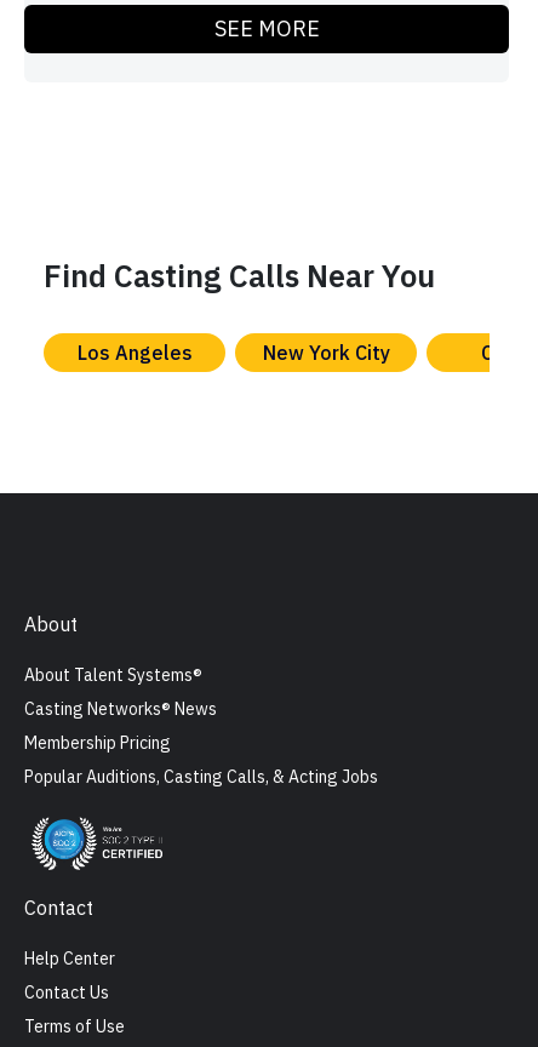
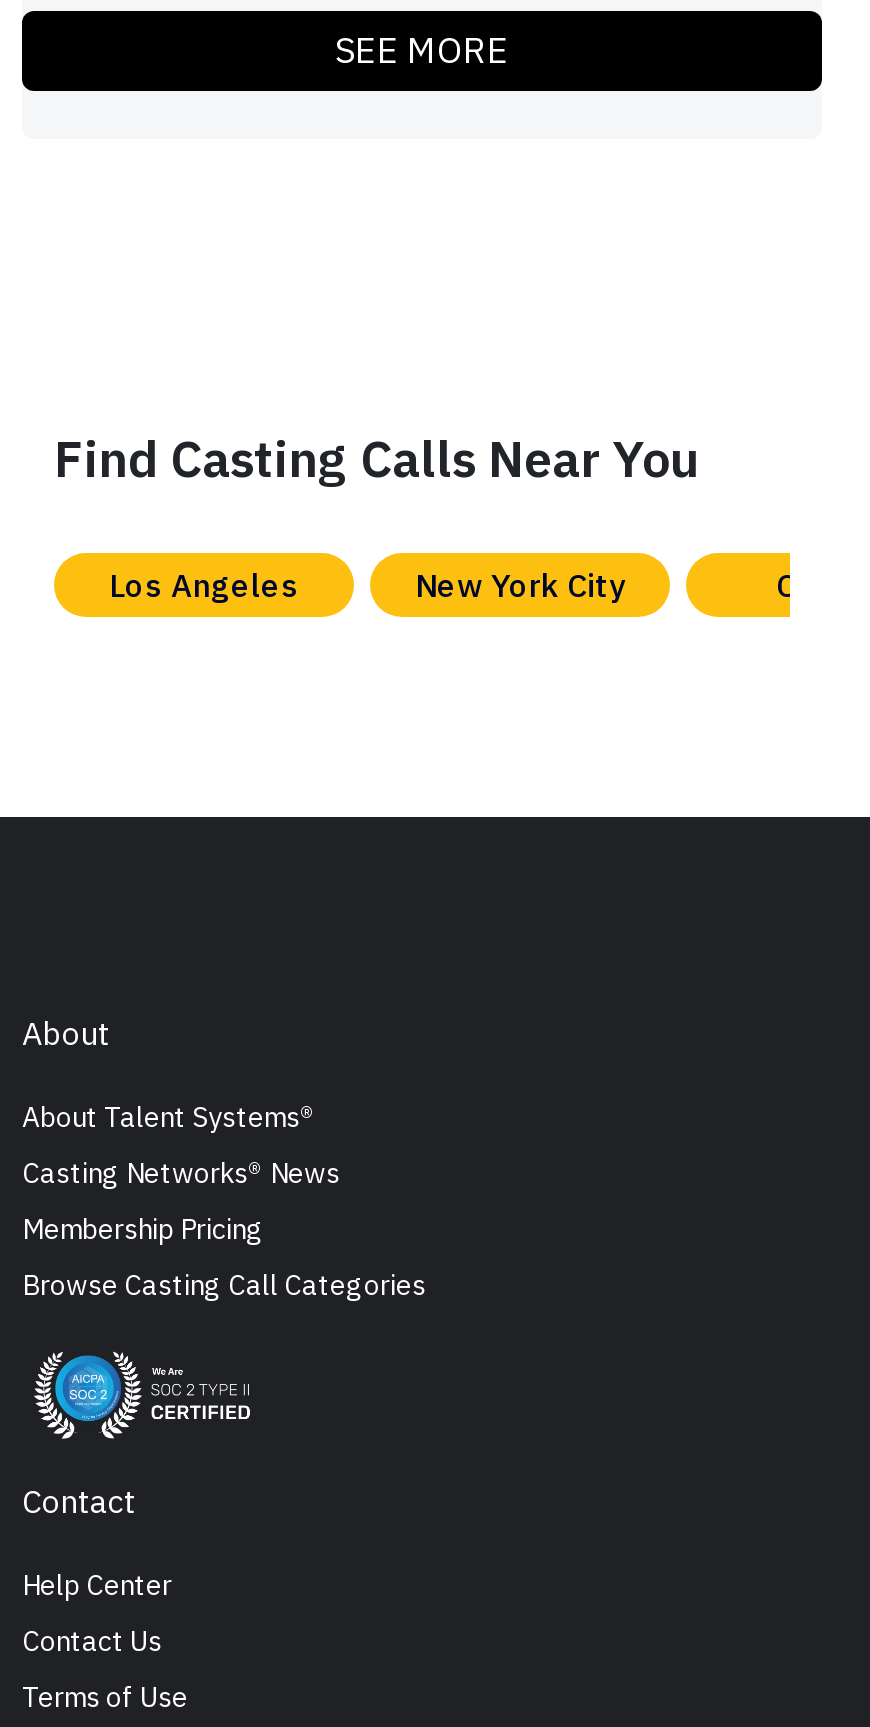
[24,766,378,788] Popular Auditions, Casting Calls, & Acting Jobs -> [22,1267,426,1303] Browse Casting Call Categories

